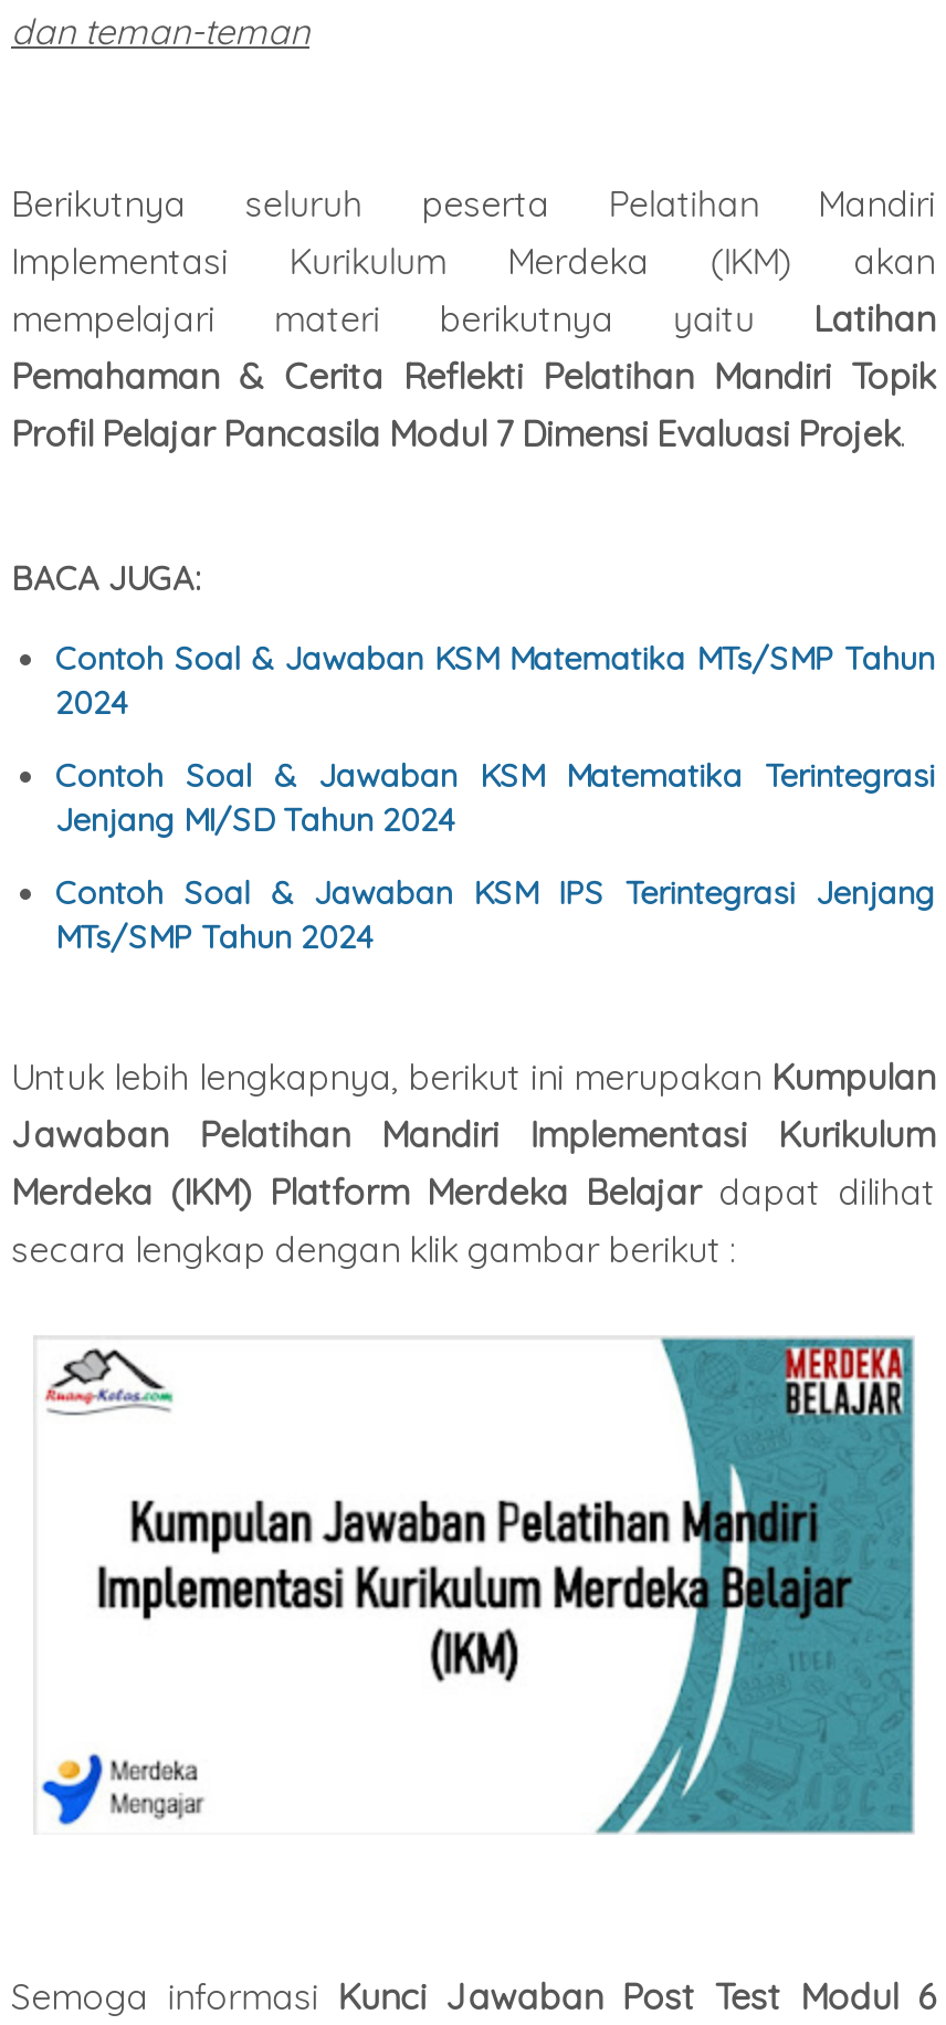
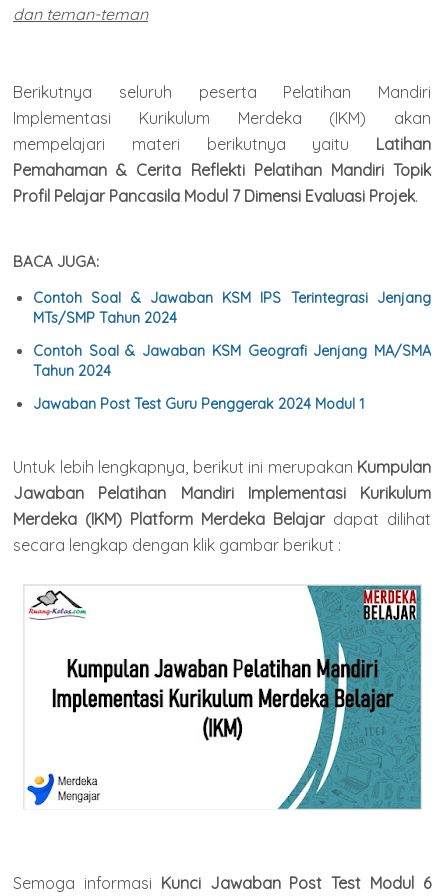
[55,639,935,840] Contoh Soal & Jawaban KSM Matematika MTs/SMP Tahun | 2024 | Contoh Soal & Jawaban KSM Matematika Terintegrasi | Jenjang MI/SD Tahun 2024 -> none
moved [55,873,935,957] -> [33,289,431,327]: Contoh Soal & Jawaban KSM IPS Terintegrasi Jenjang | MTs/SMP Tahun 2024
none -> [33,342,431,413] Contoh Soal & Jawaban KSM Geografi Jenjang MA/SMA | Tahun 2024 | Jawaban Post Test Guru Penggerak 2024 Modul 1

